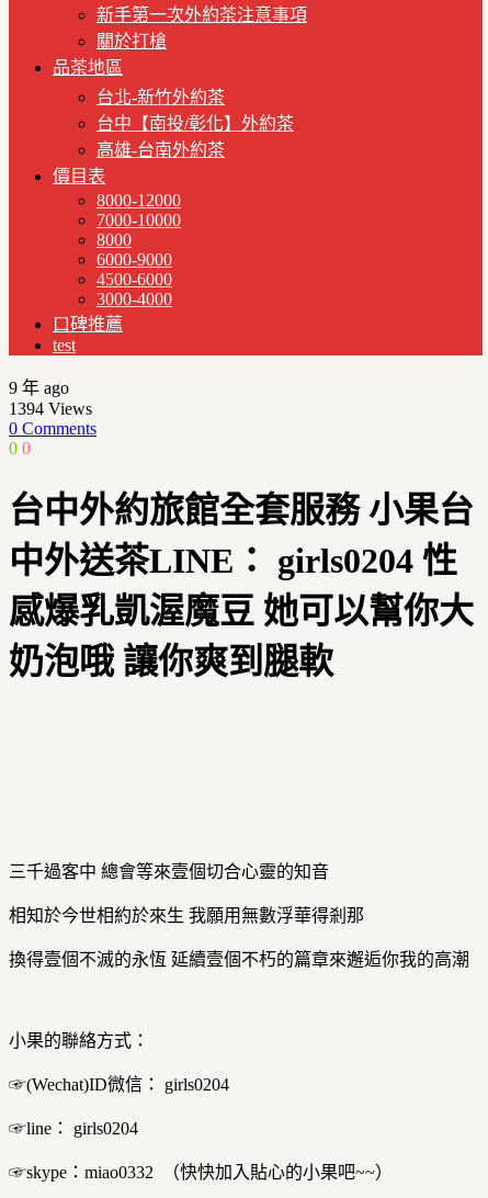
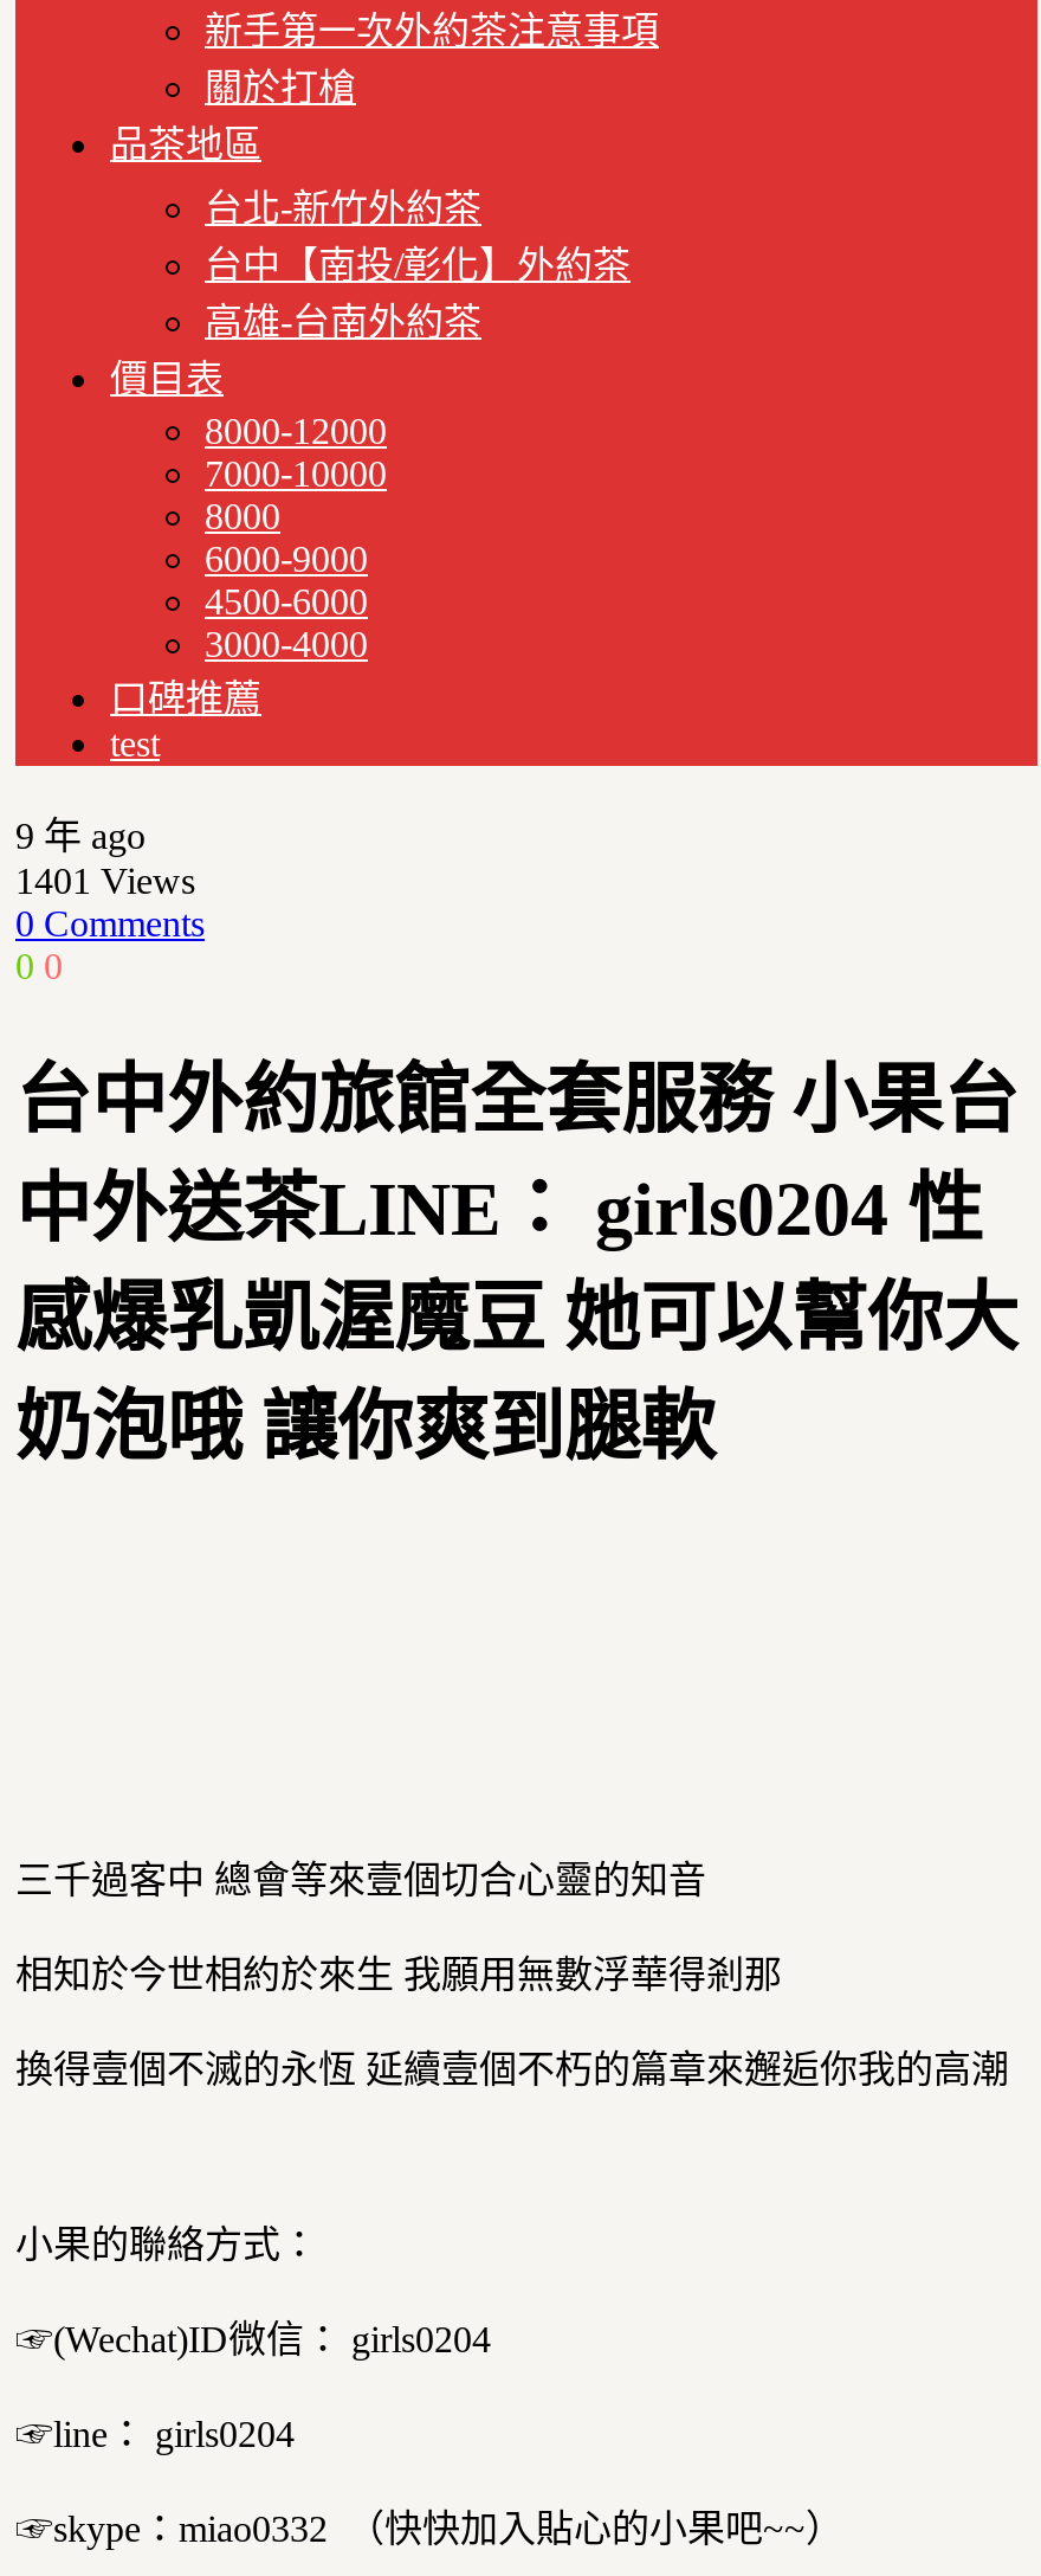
[9,399,92,418] 1394 Views -> [15,861,195,901] 1401 Views

